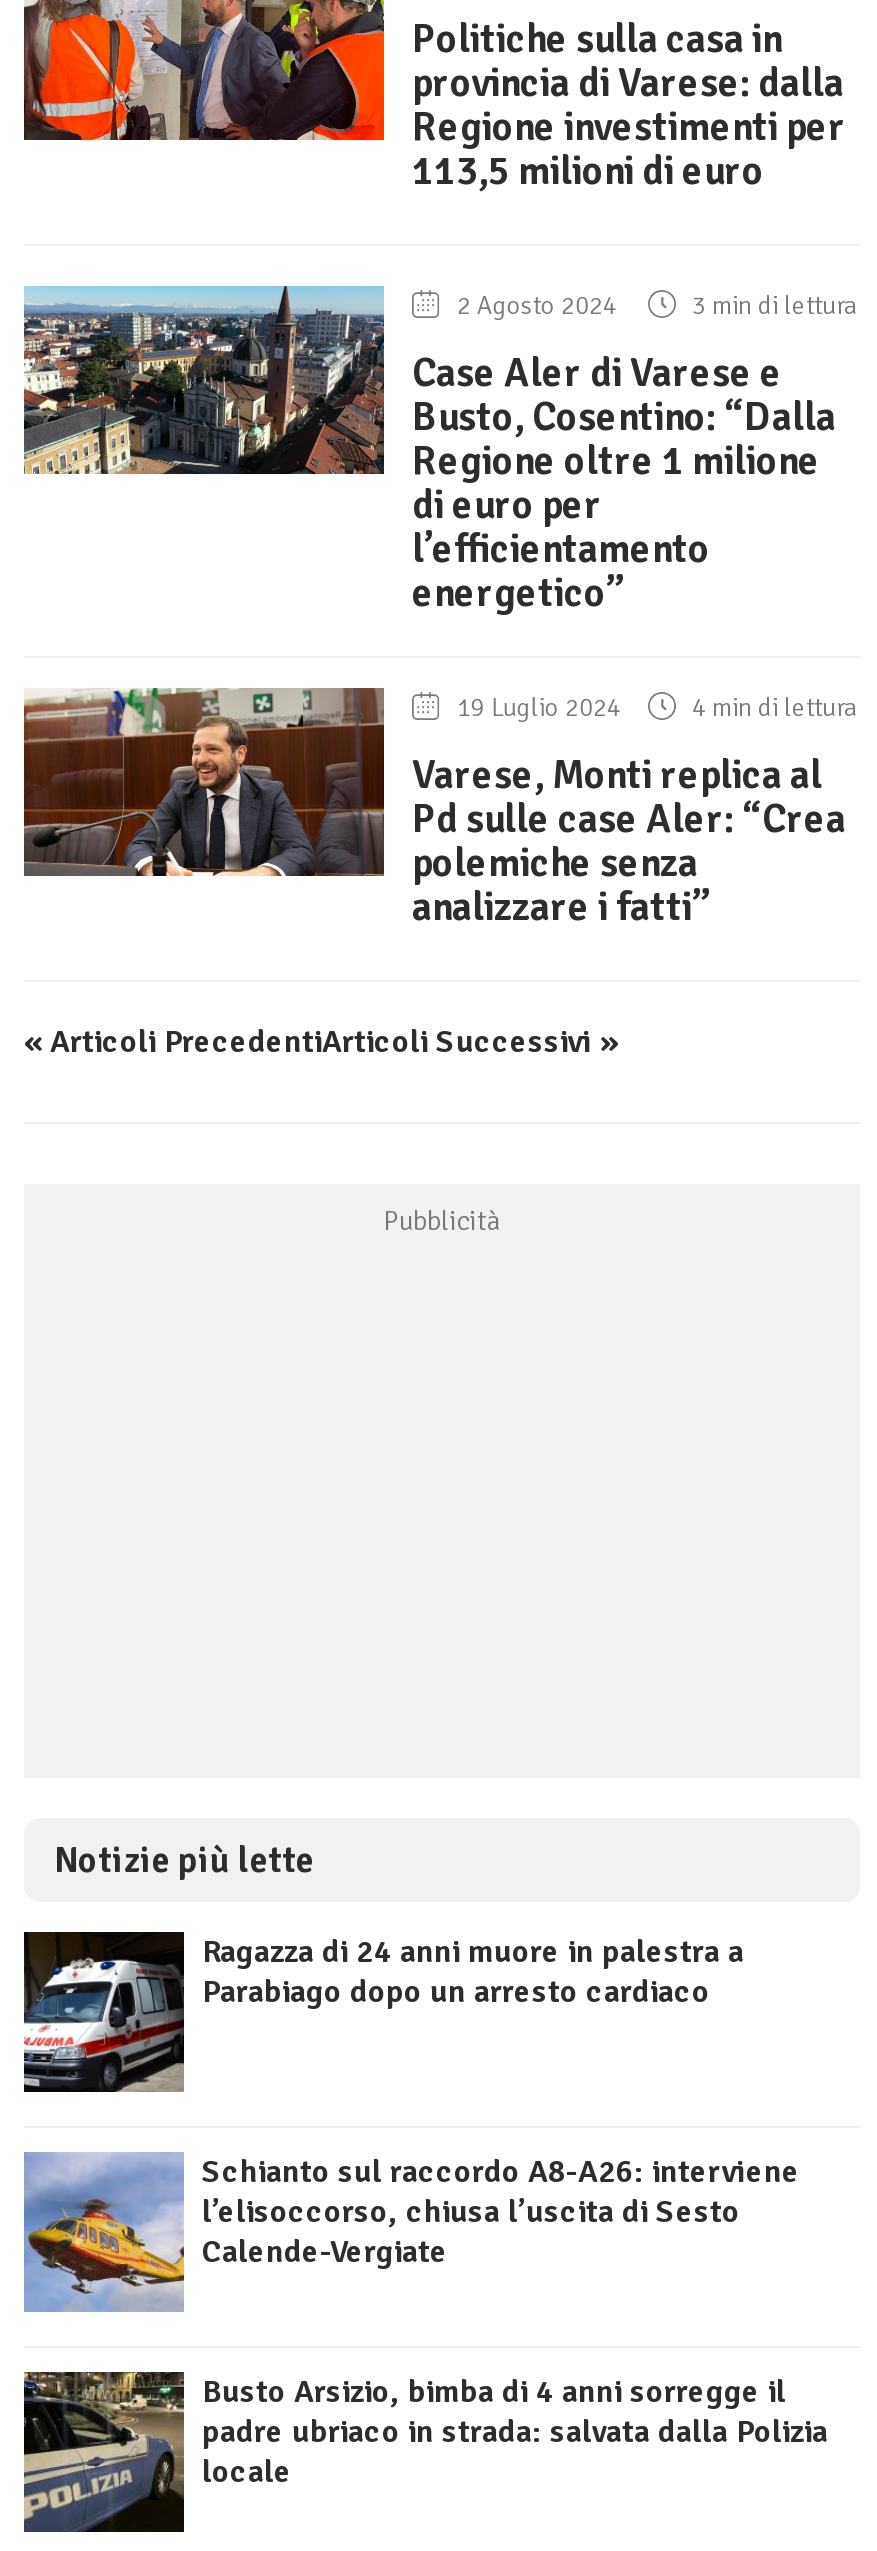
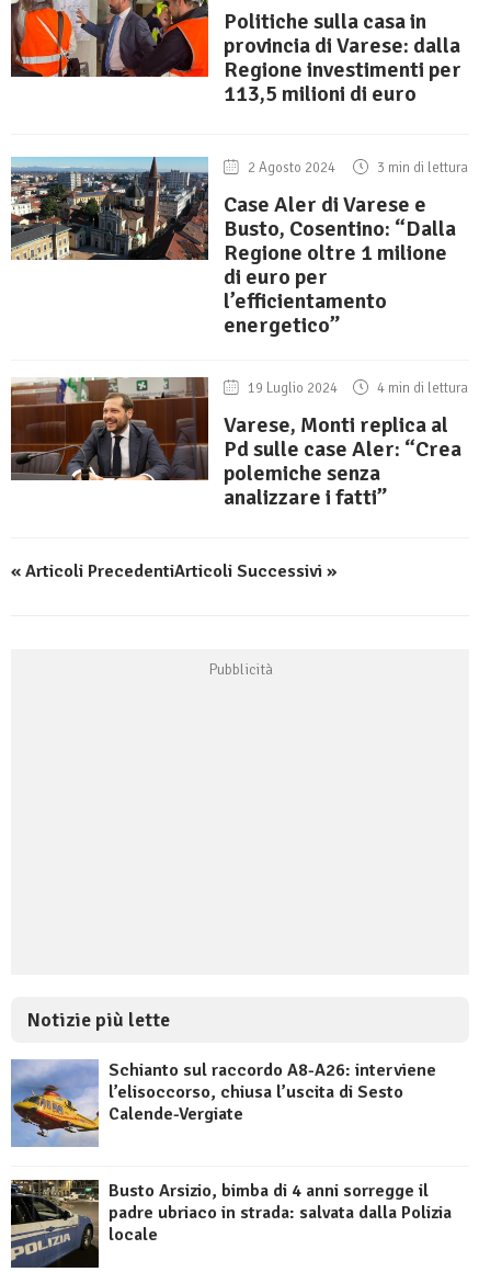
[22,1930,744,2094] [image] | Ragazza di 24 anni muore in palestra a | Parabiago dopo un arresto cardiaco -> none

